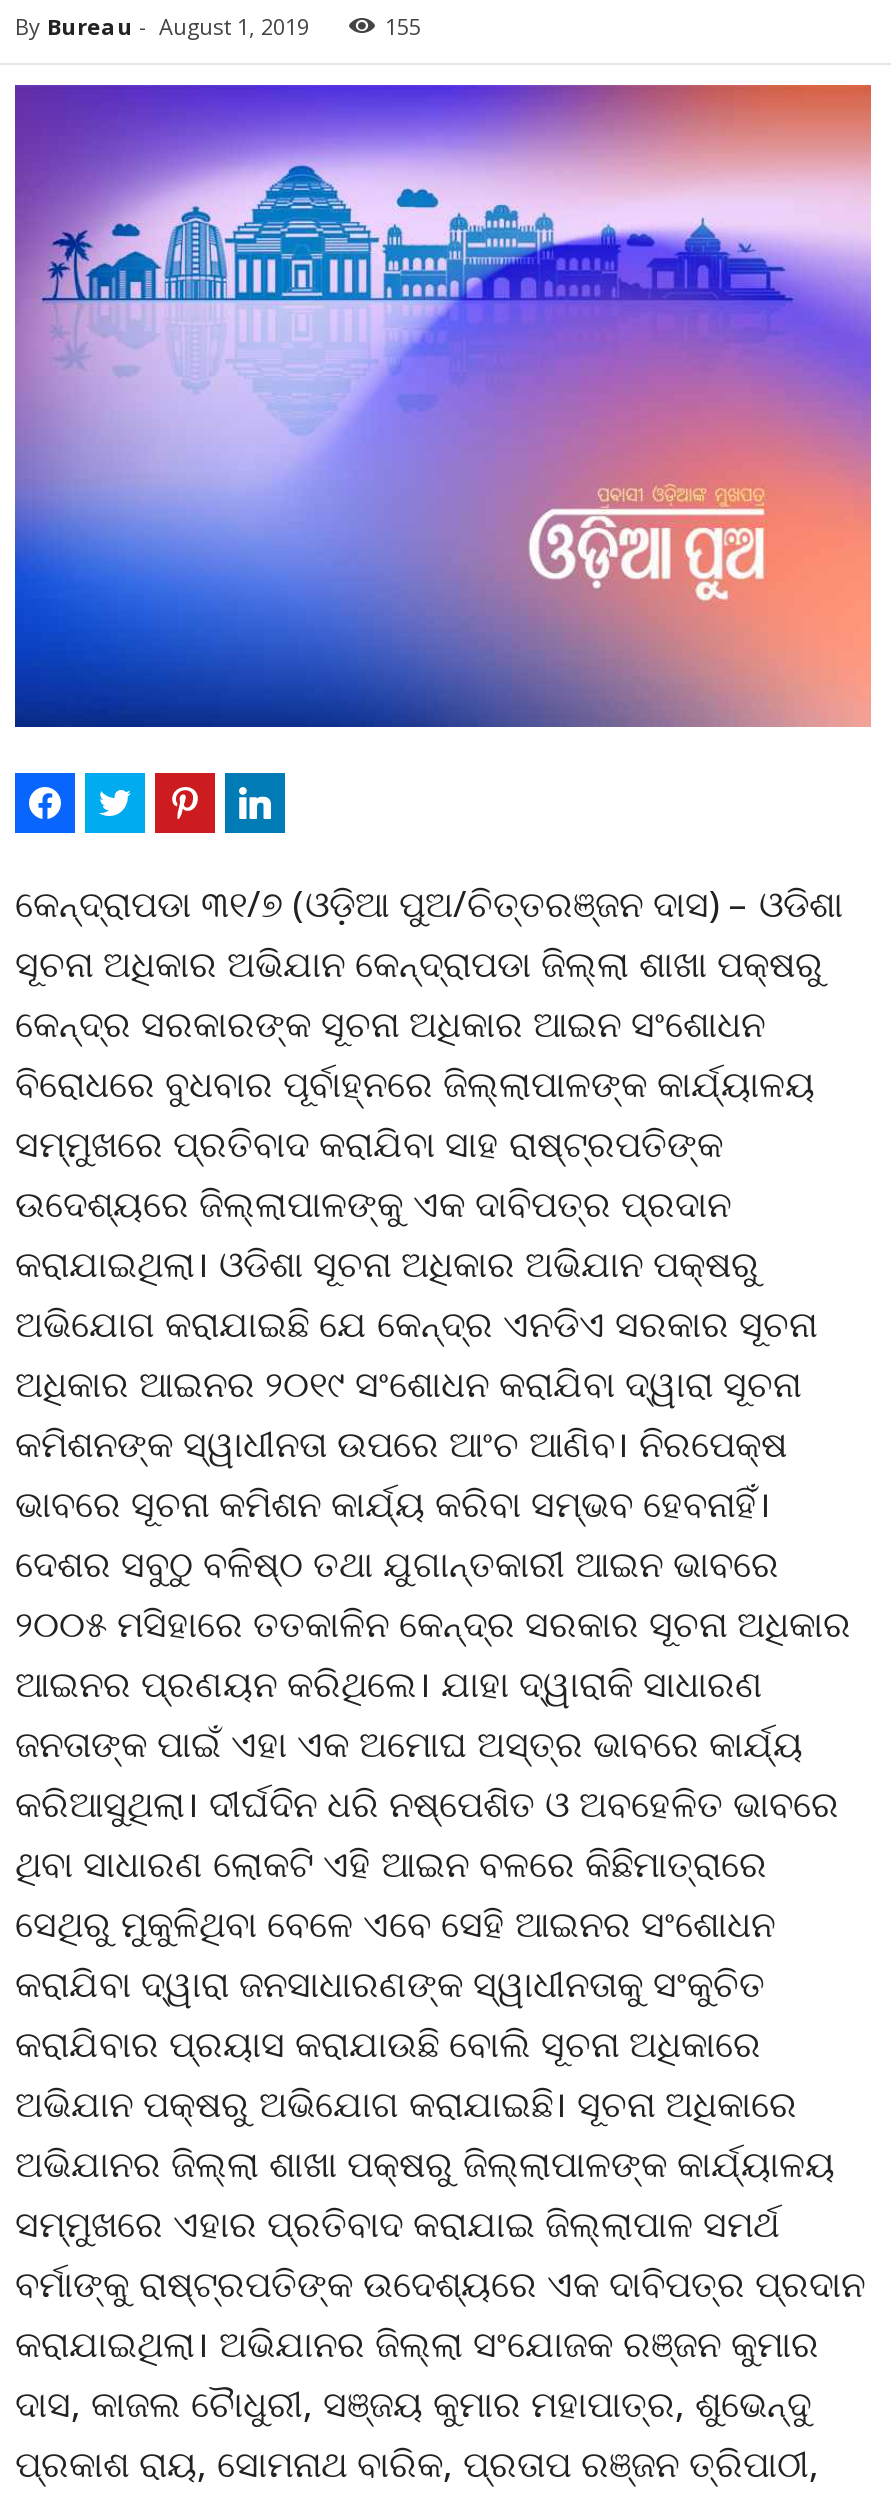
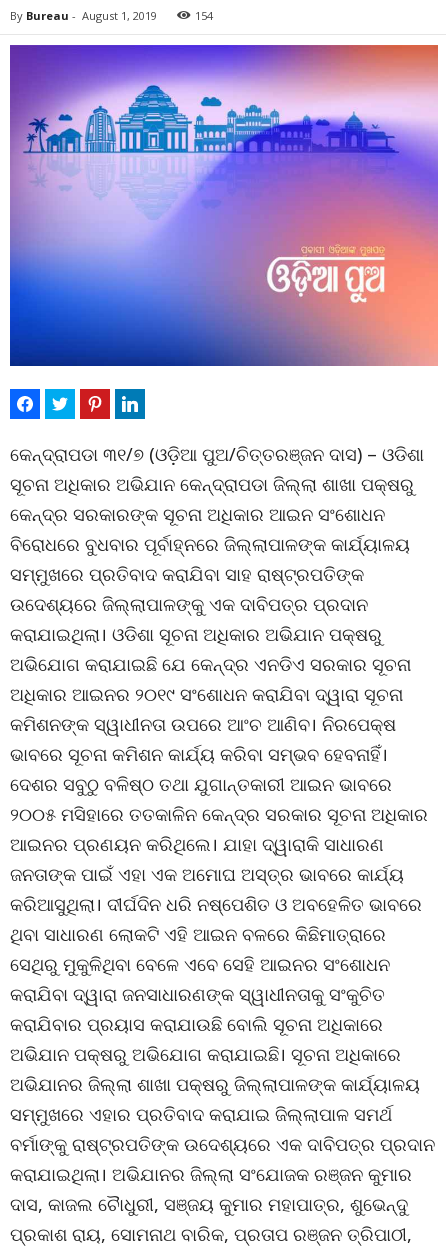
[385,11,421,41] 155 -> [195,8,213,23] 154

